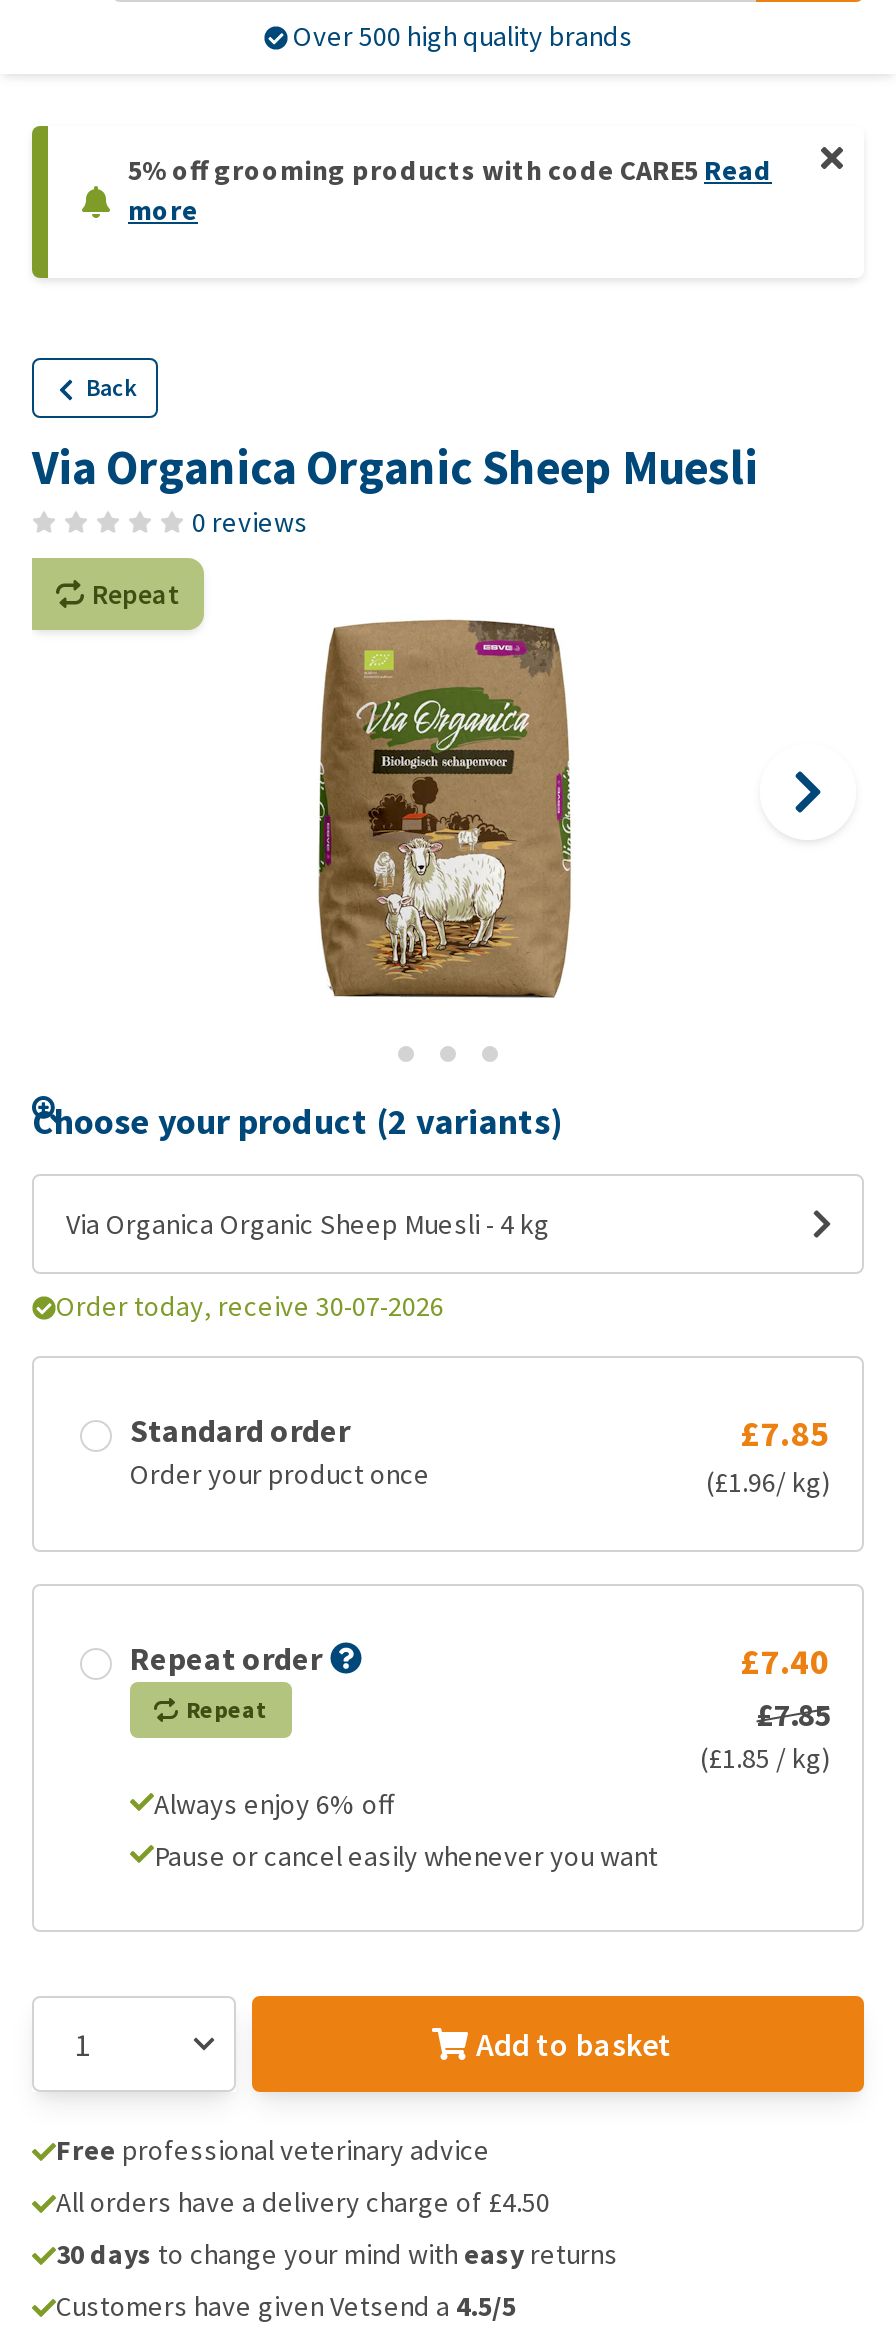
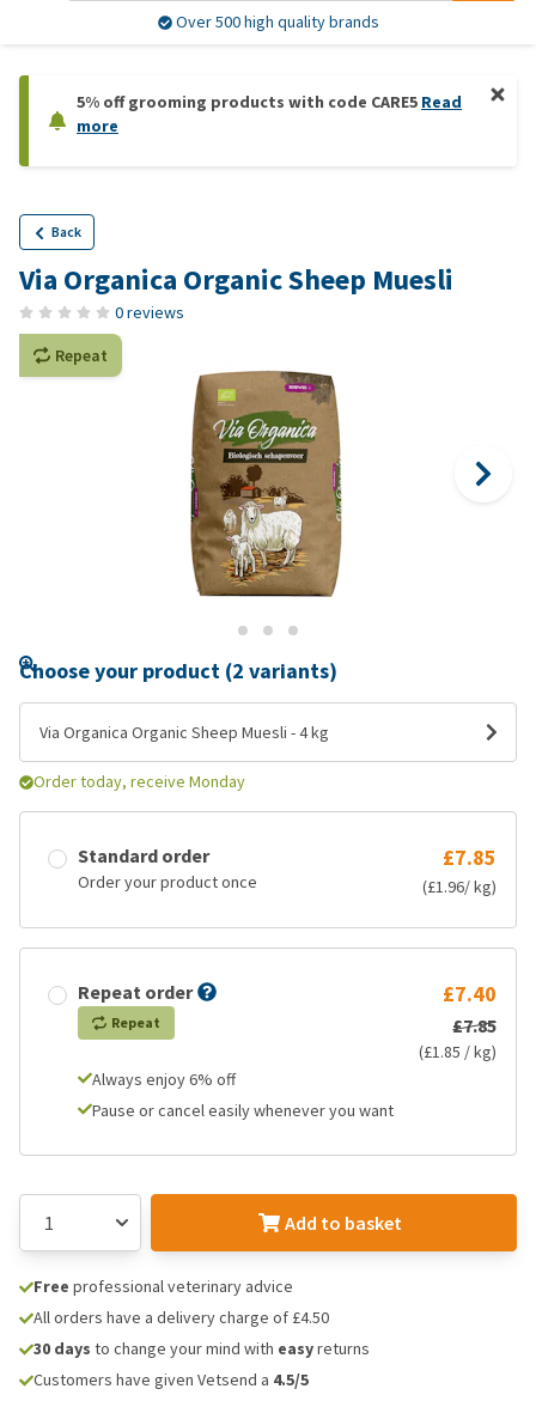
[56,1288,444,1324] Order today, receive 30-07-2026 -> [33,770,245,792] Order today, receive Monday

